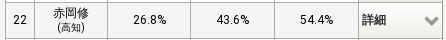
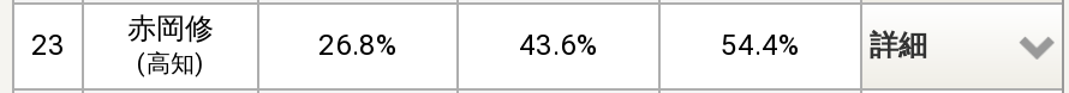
[13,6,89,27] 22 赤岡修 -> [31,11,214,61] 23 赤岡修

